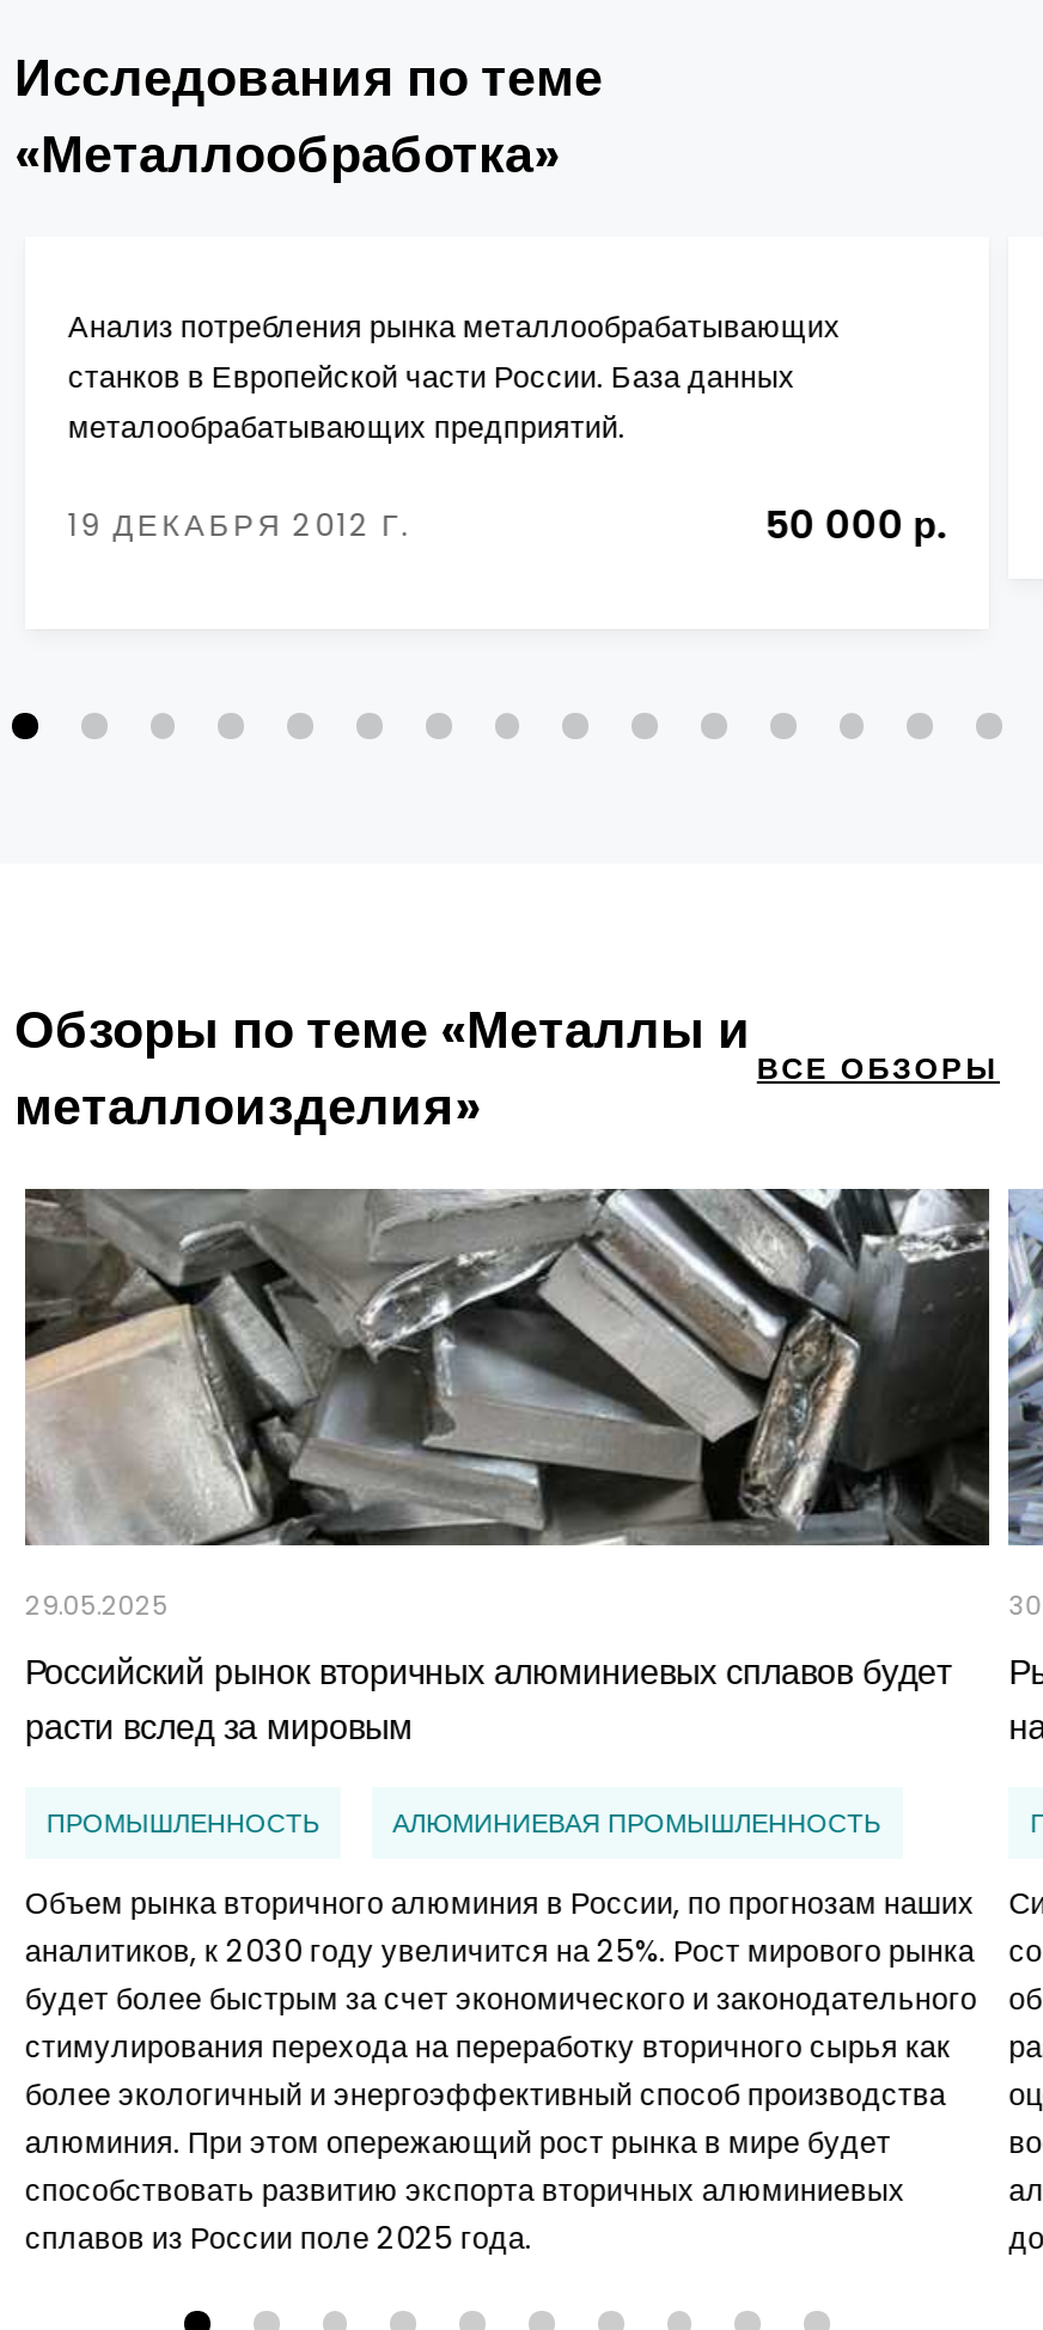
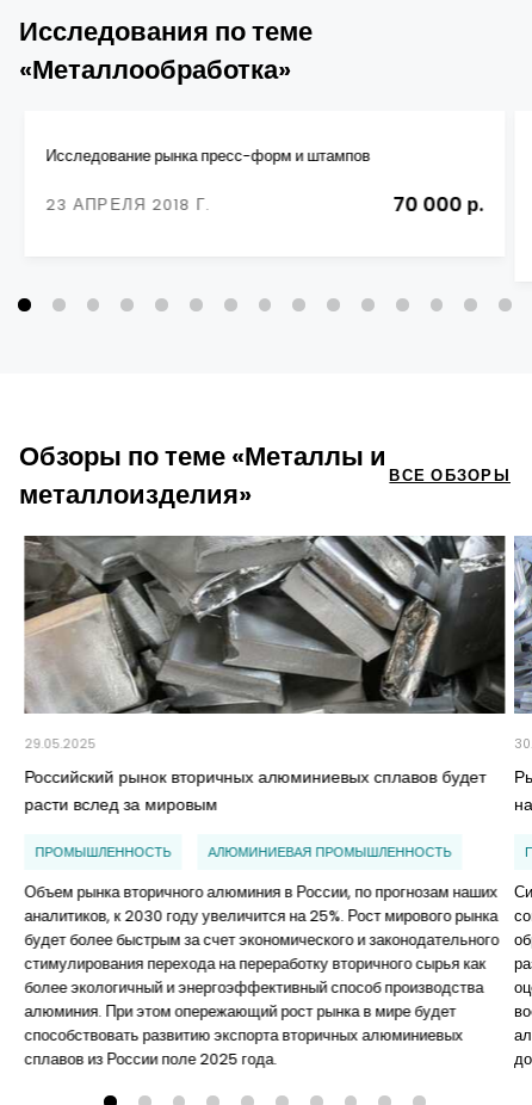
[68,307,841,448] Анализ потребления рынка металлообрабатывающих | станков в Европейской части России. База данных | металообрабатывающих предприятий. -> [46,146,370,166] Исследование рынка пресс-форм и штампов
[68,497,946,552] 19 ДЕКАБРЯ 2012 Г. | 50 000 р. -> [46,191,484,218] 23 АПРЕЛЯ 2018 Г. | 70 000 р.

